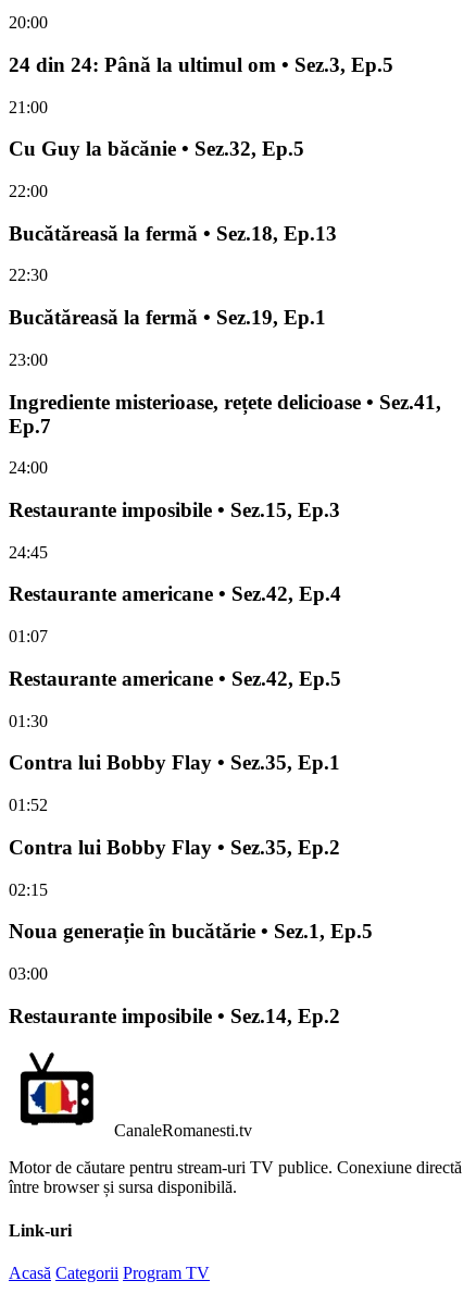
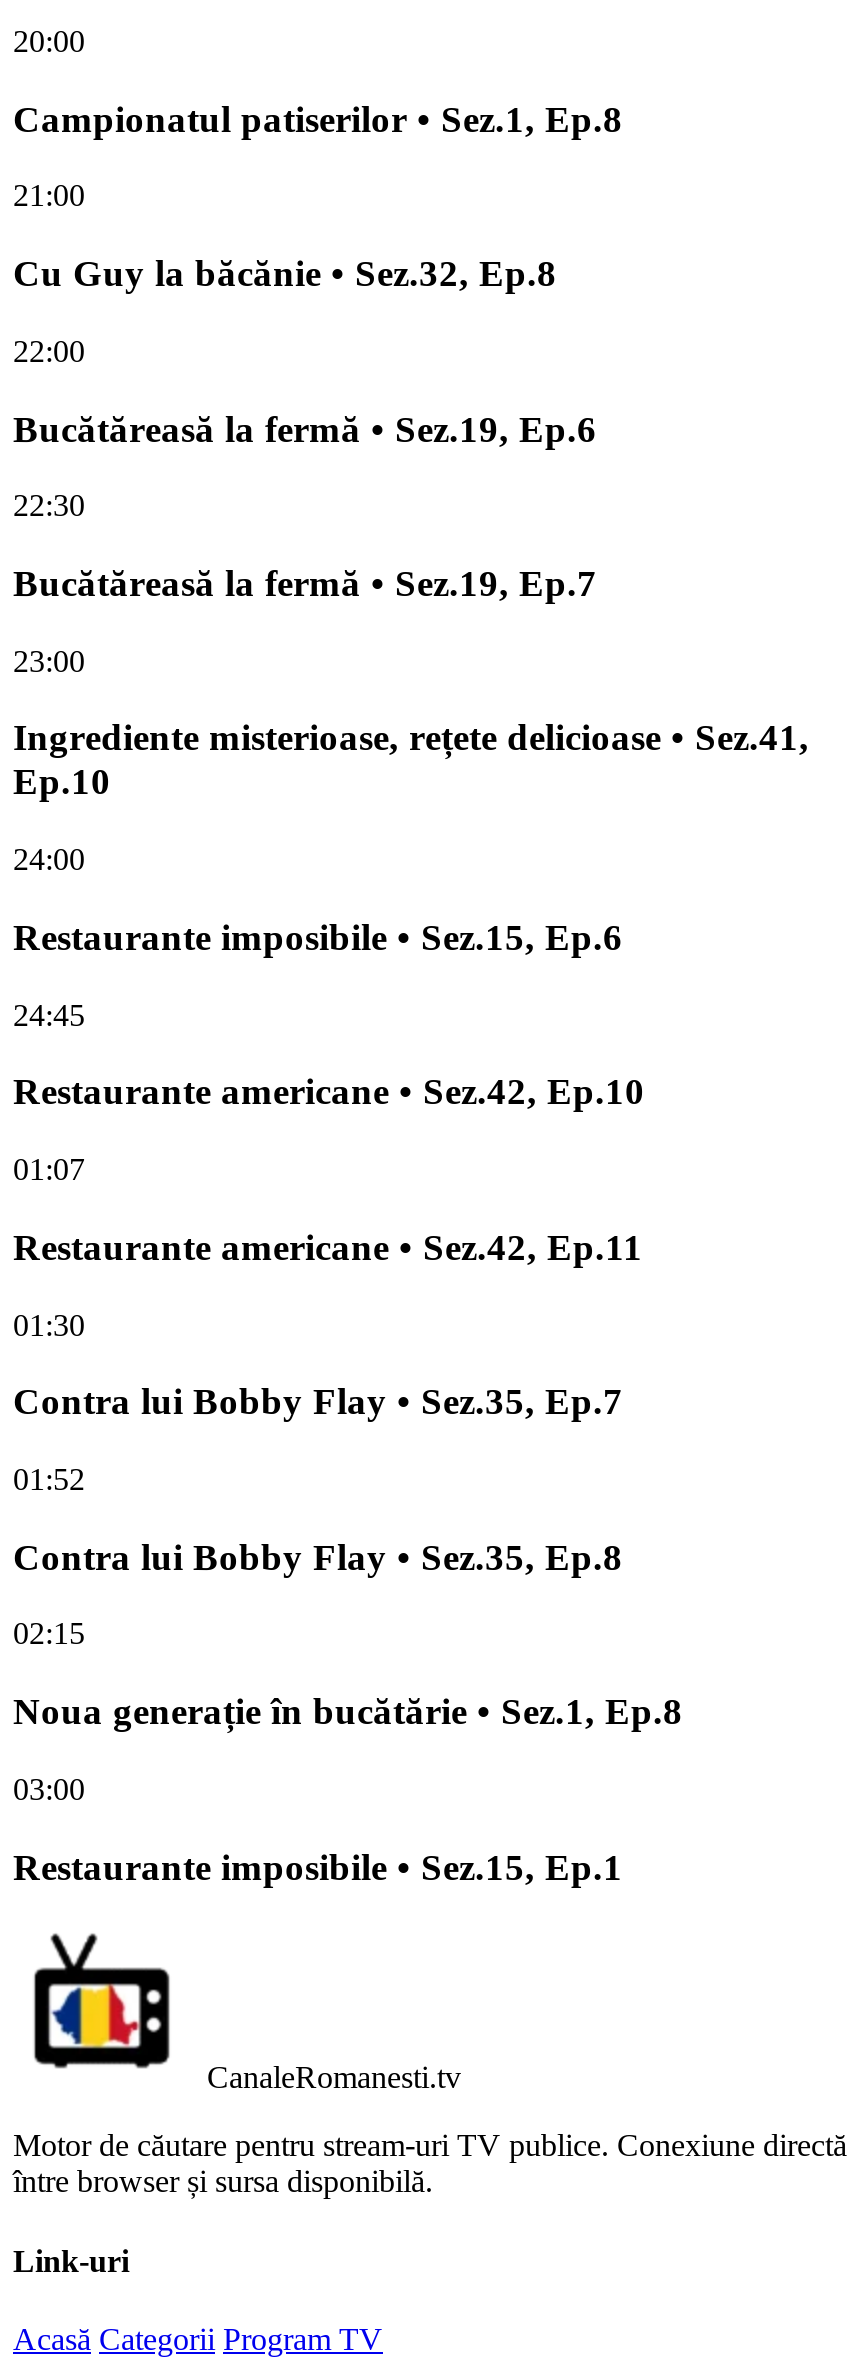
[9,53,393,76] 24 din 24: Până la ultimul om • Sez.3, Ep.5 -> [13,98,623,140] Campionatul patiserilor • Sez.1, Ep.8
[9,137,304,160] Cu Guy la băcănie • Sez.32, Ep.5 -> [13,253,557,295] Cu Guy la băcănie • Sez.32, Ep.8
[9,222,337,245] Bucătăreasă la fermă • Sez.18, Ep.13 -> [13,407,597,449] Bucătăreasă la fermă • Sez.19, Ep.6
[9,306,326,329] Bucătăreasă la fermă • Sez.19, Ep.1 -> [13,562,597,604] Bucătăreasă la fermă • Sez.19, Ep.7
[9,414,51,437] Ep.7 -> [13,761,111,803] Ep.10
[9,498,340,521] Restaurante imposibile • Sez.15, Ep.3 -> [13,916,623,958] Restaurante imposibile • Sez.15, Ep.6
[9,583,341,606] Restaurante americane • Sez.42, Ep.4 -> [13,1071,645,1113] Restaurante americane • Sez.42, Ep.10
[9,667,341,690] Restaurante americane • Sez.42, Ep.5 -> [13,1226,643,1268] Restaurante americane • Sez.42, Ep.11
[9,751,340,774] Contra lui Bobby Flay • Sez.35, Ep.1 -> [13,1381,623,1423] Contra lui Bobby Flay • Sez.35, Ep.7
[9,836,340,859] Contra lui Bobby Flay • Sez.35, Ep.2 -> [13,1536,623,1578] Contra lui Bobby Flay • Sez.35, Ep.8
[9,920,373,943] Noua generație în bucătărie • Sez.1, Ep.5 -> [13,1690,683,1732] Noua generație în bucătărie • Sez.1, Ep.8
[9,1004,340,1027] Restaurante imposibile • Sez.14, Ep.2 -> [13,1845,623,1887] Restaurante imposibile • Sez.15, Ep.1

